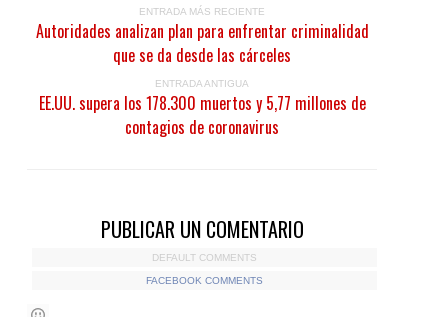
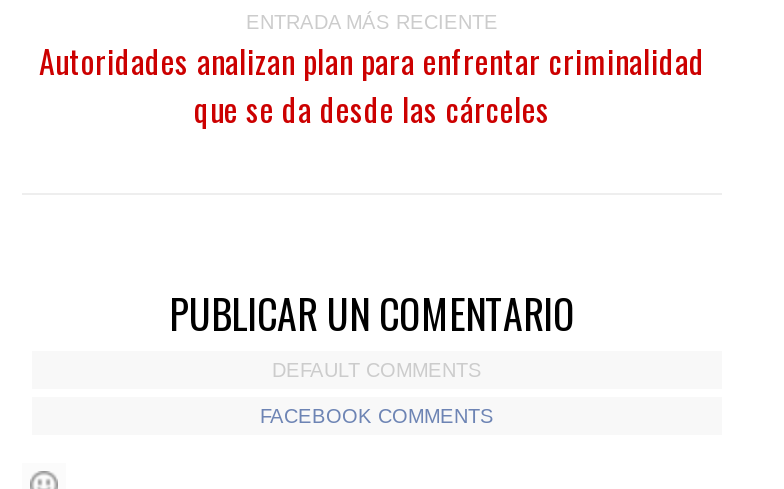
[38,78,365,139] ENTRADA ANTIGUA | EE.UU. supera los 178.300 muertos y 5,77 millones de | contagios de coronavirus -> none

